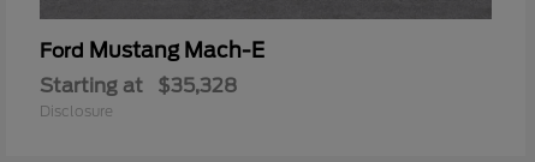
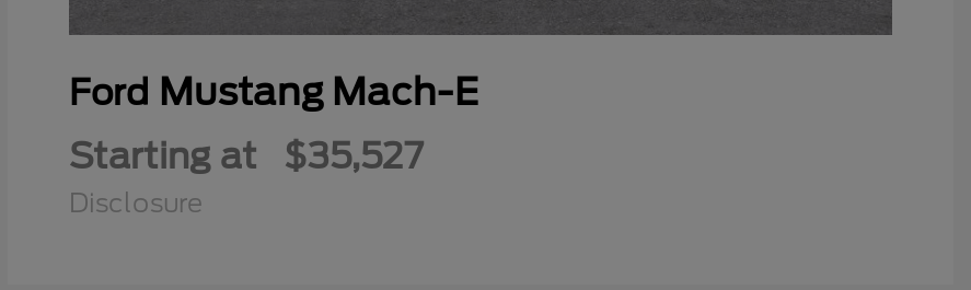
[40,74,237,97] Starting at $35,328 -> [69,135,424,177] Starting at $35,527

